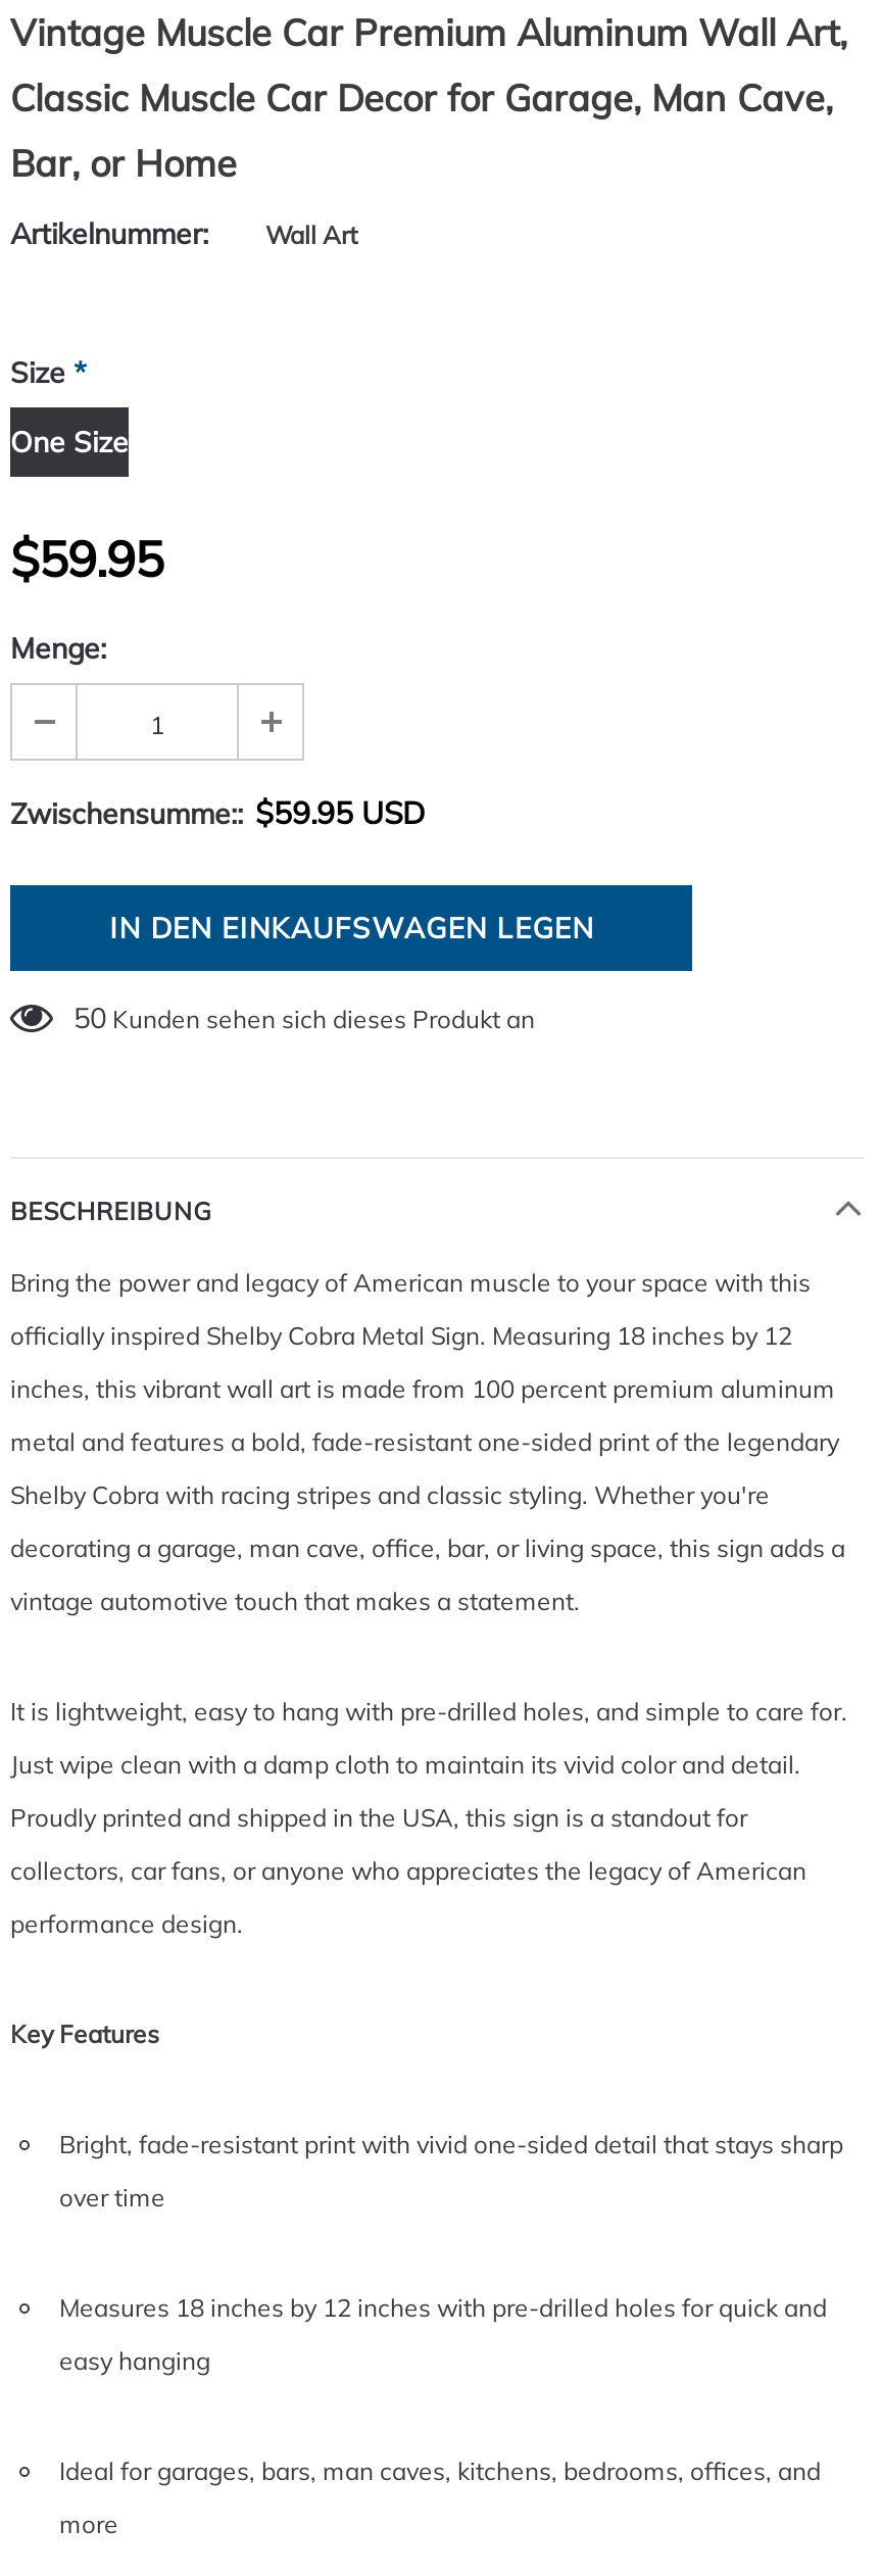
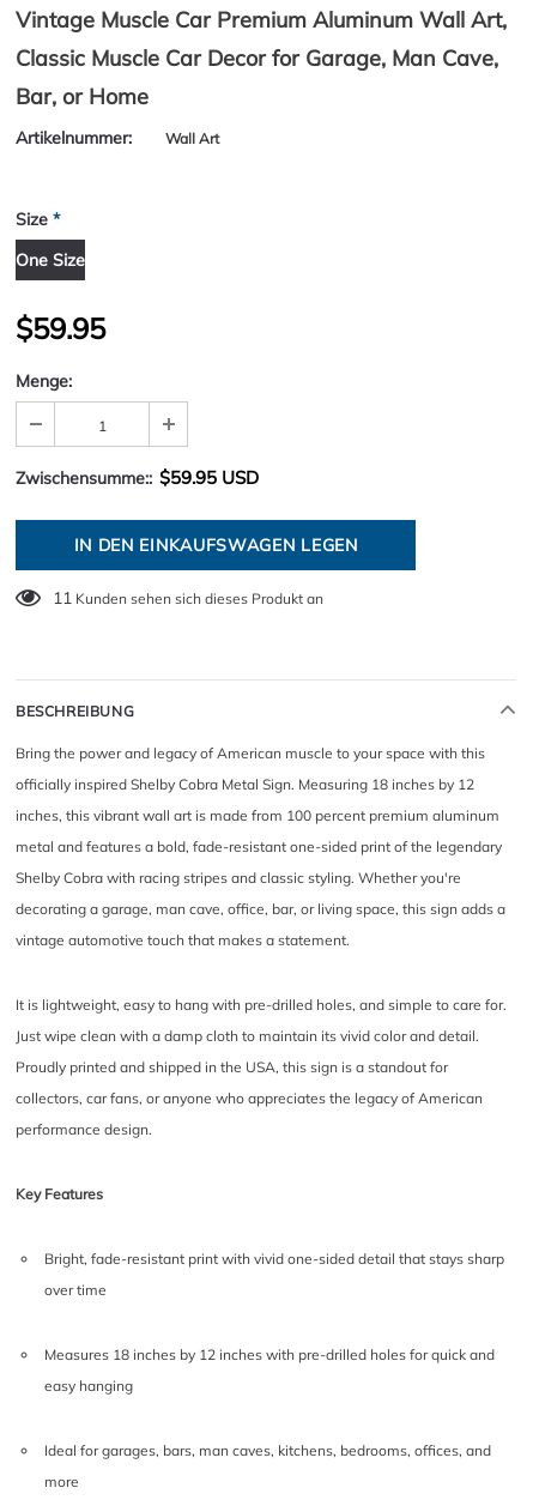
[74,1000,535,1036] 50 Kunden sehen sich dieses Produkt an -> [53,587,323,609] 11 Kunden sehen sich dieses Produkt an

